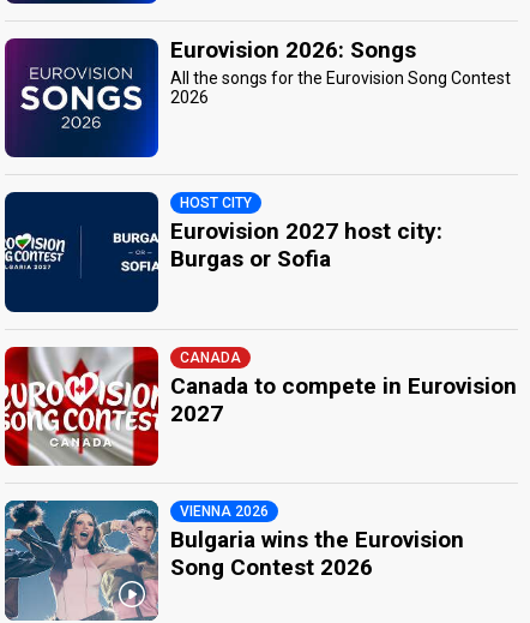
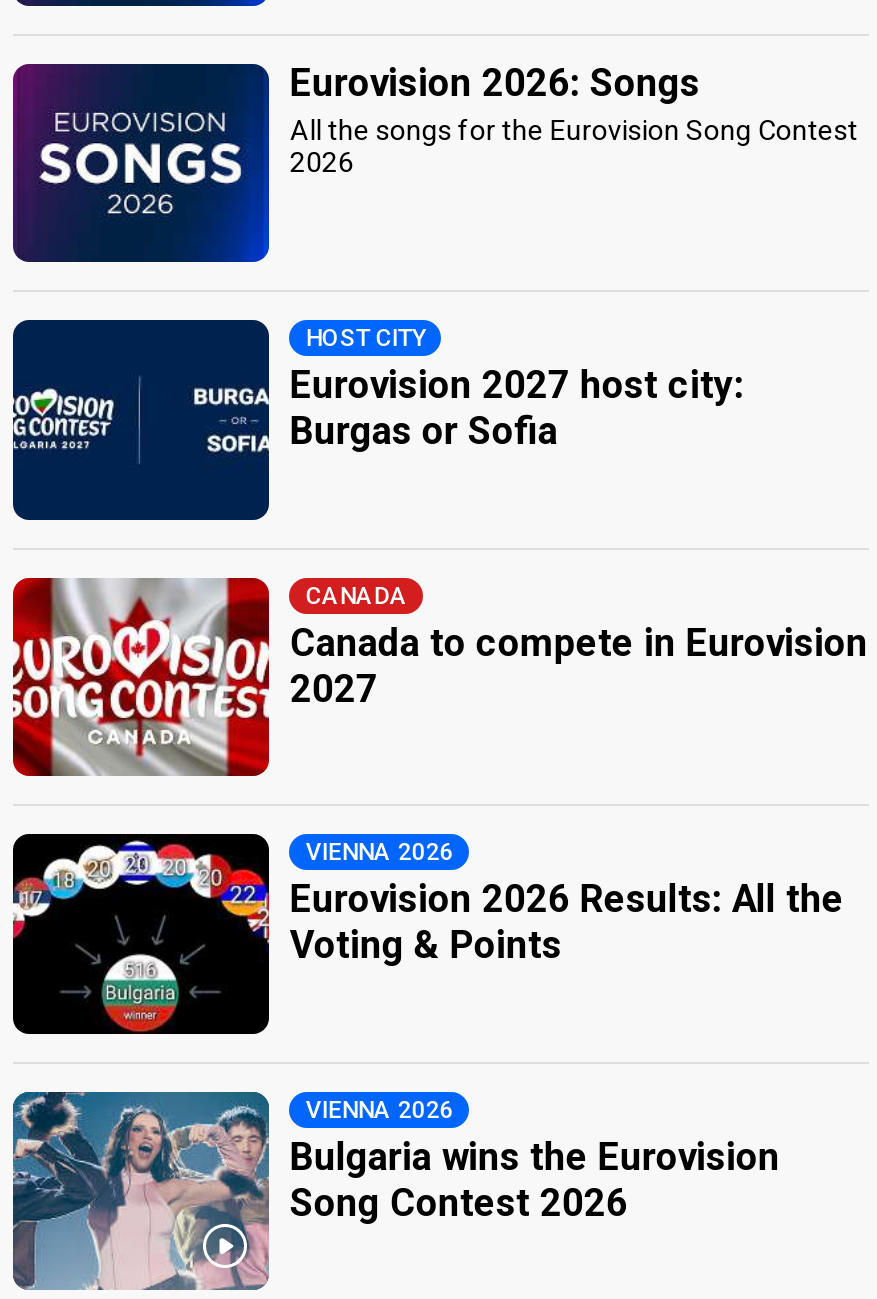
none -> [11,834,844,1036] [image] | Eurovision 2026 Results: All the | Voting & Points
none -> [306,1095,454,1123] VIENNA 2026

